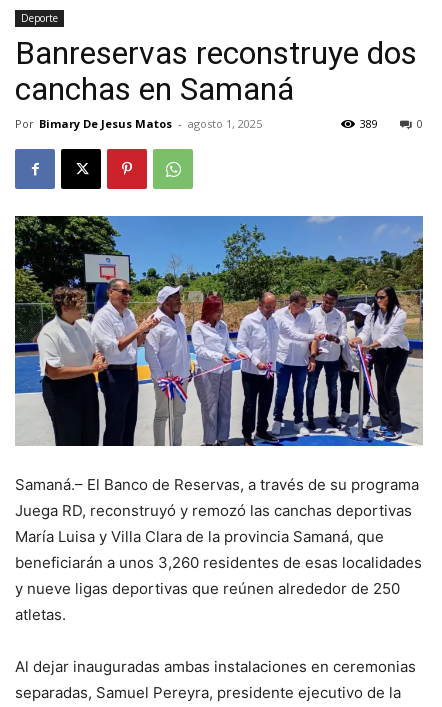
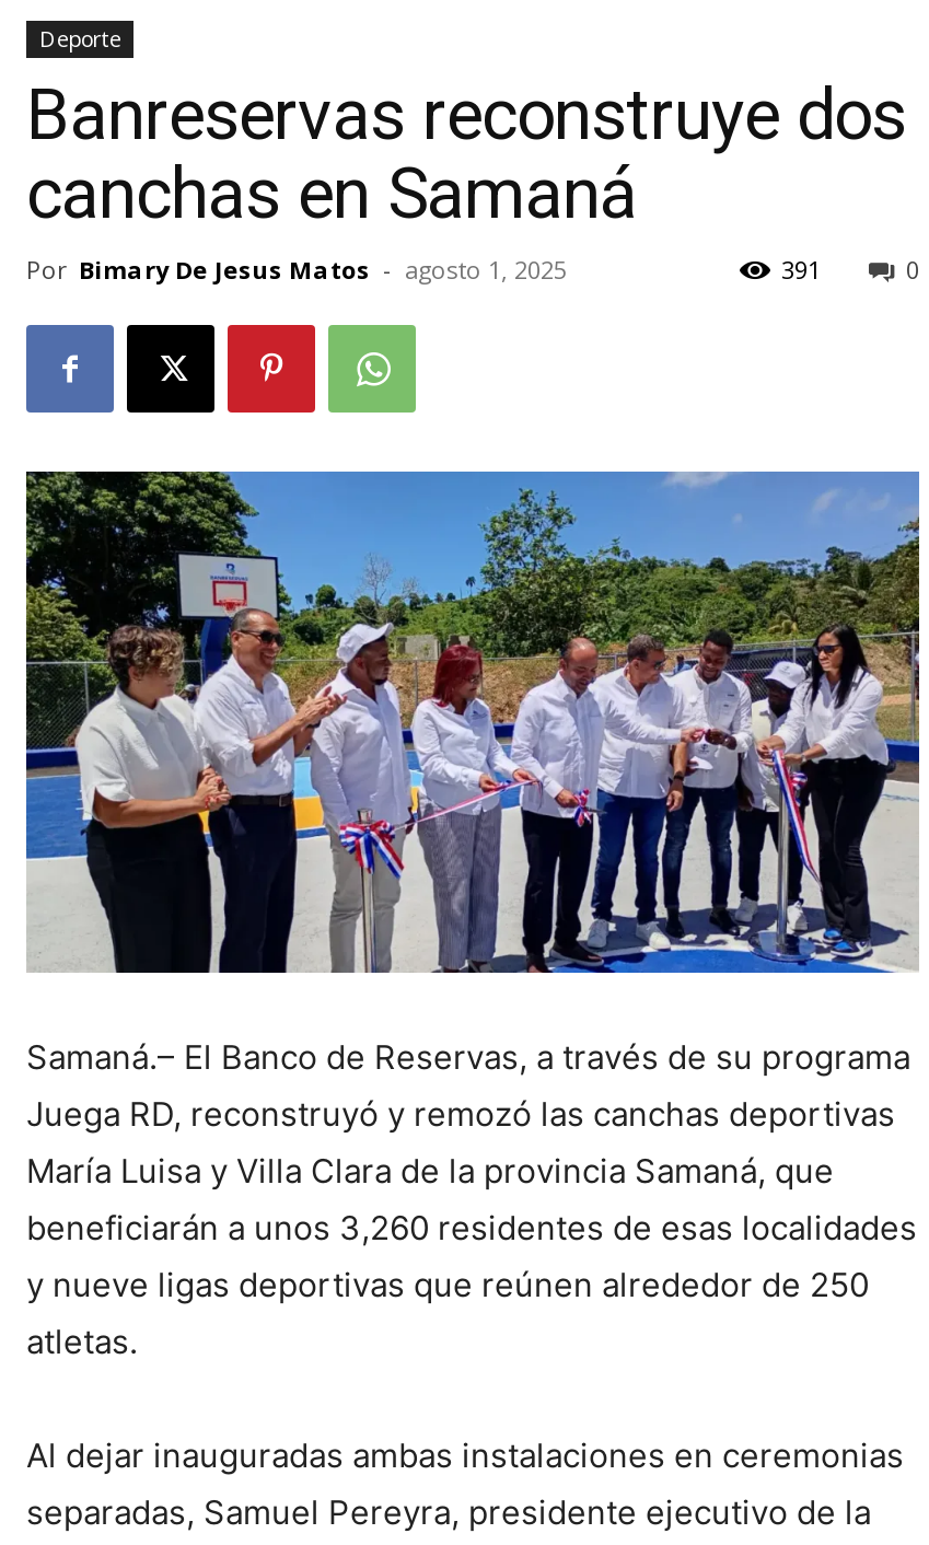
[360,116,378,131] 389 -> [781,253,821,286] 391

